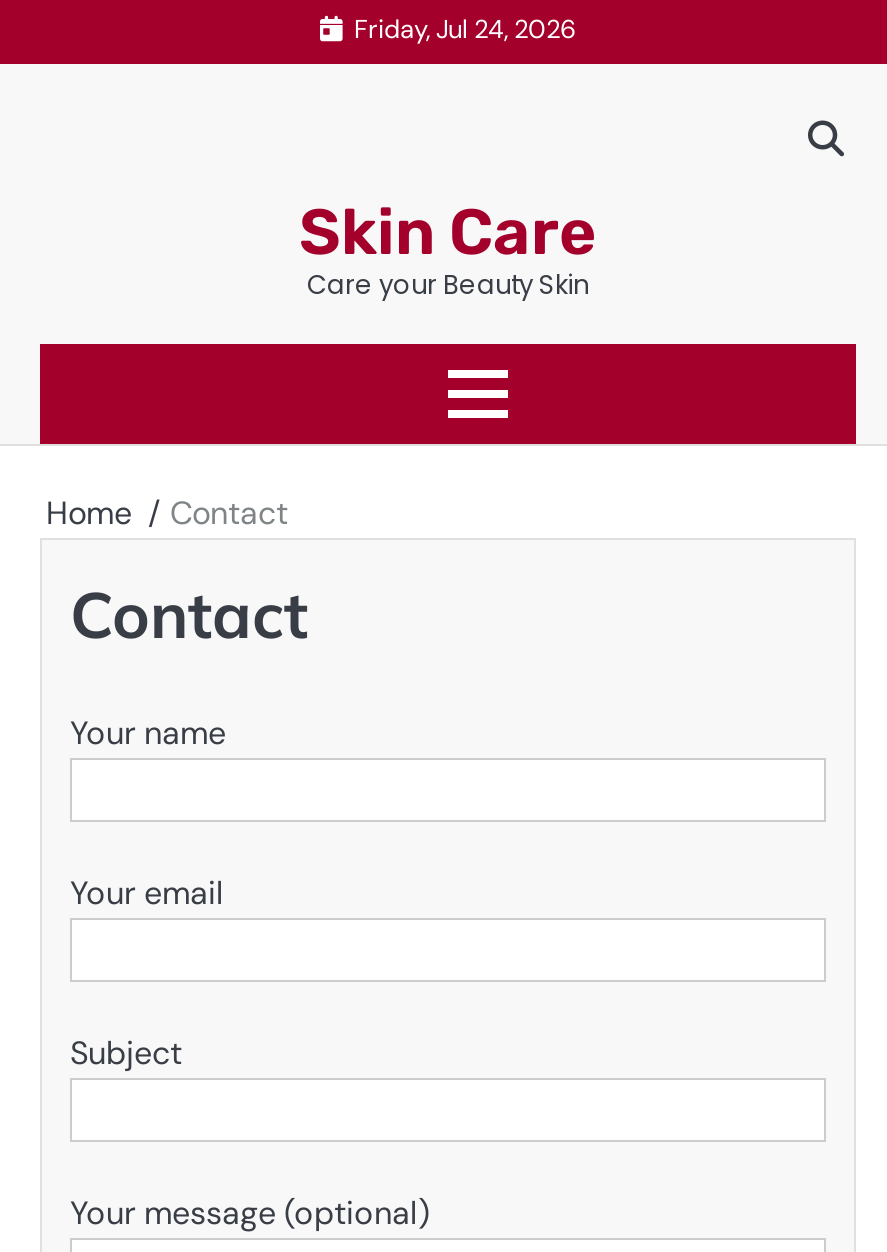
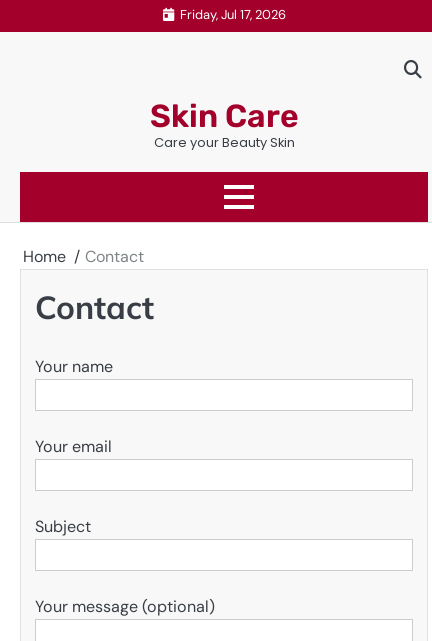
[354,11,576,45] Friday, Jul 24, 2026 -> [179,5,285,22] Friday, Jul 17, 2026

